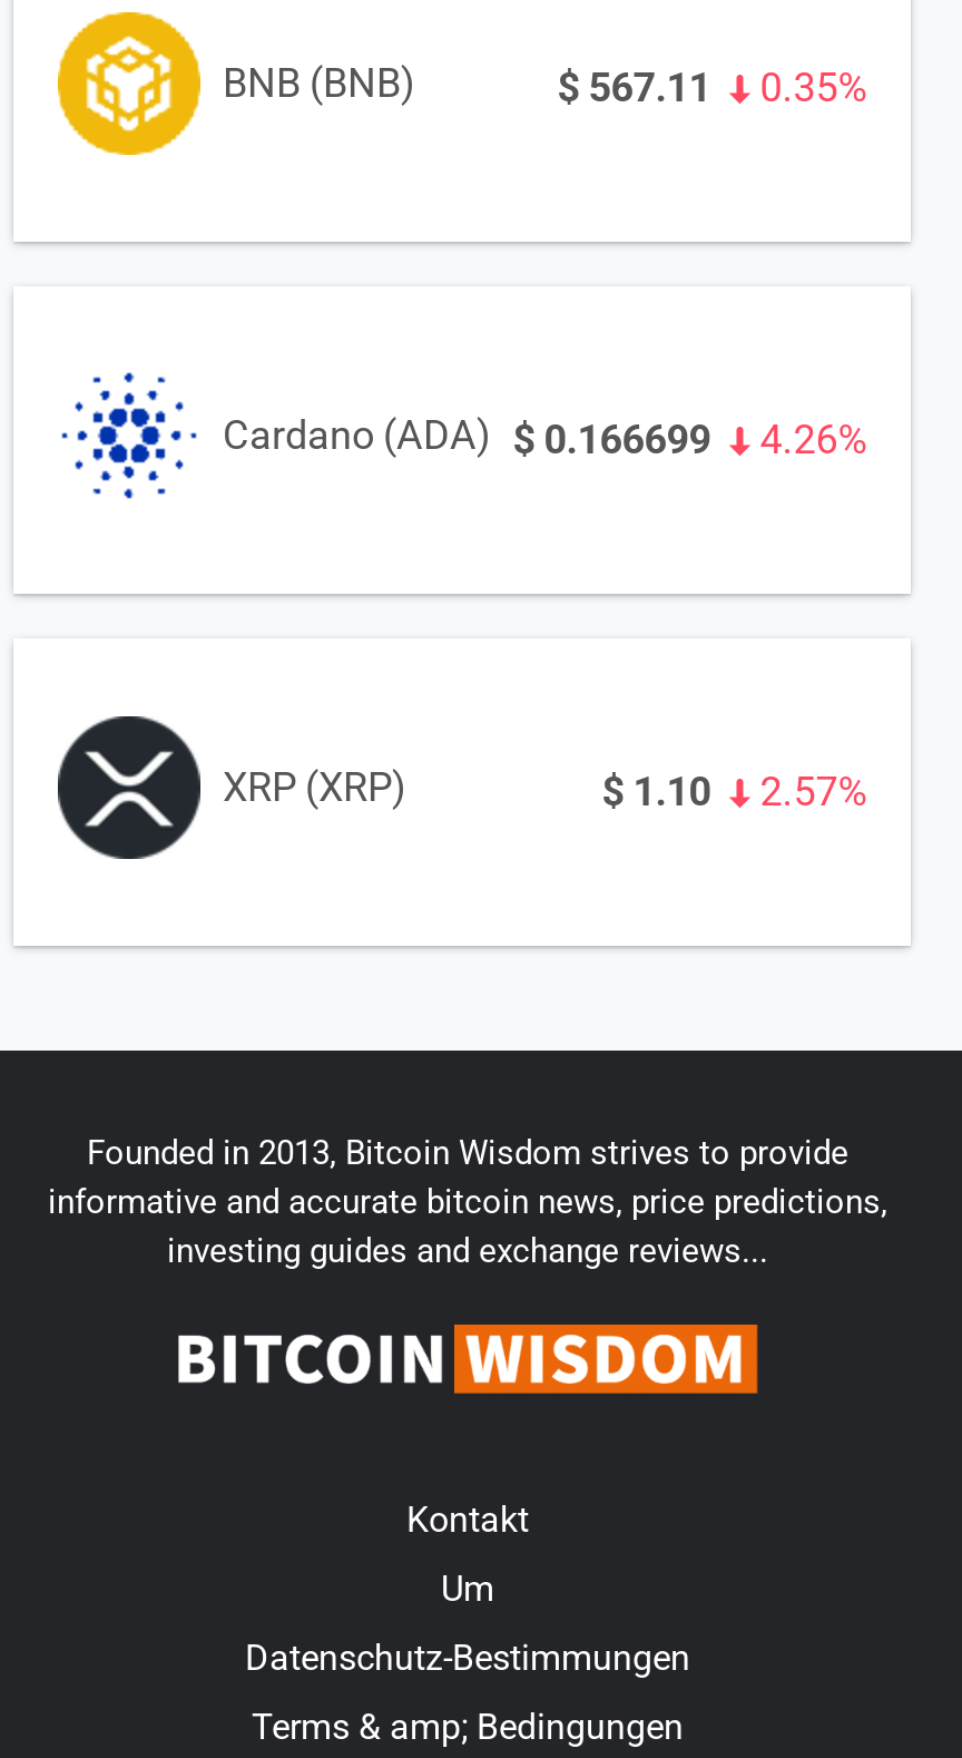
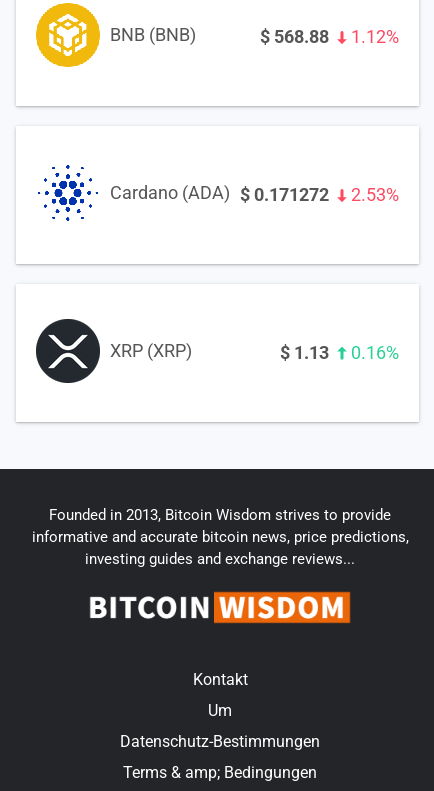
[557,63,711,110] $ 567.11 -> [260,26,329,47] $ 568.88
[760,63,867,110] 0.35% -> [351,26,399,47] 1.12%
[223,412,711,462] Cardano (ADA) $ 0.166699 -> [110,182,329,205] Cardano (ADA) $ 0.171272
[760,415,867,462] 4.26% -> [351,184,399,205] 2.53%
[602,767,711,814] $ 1.10 -> [280,342,329,363] $ 1.13
[760,767,867,814] 2.57% -> [351,342,399,363] 0.16%

